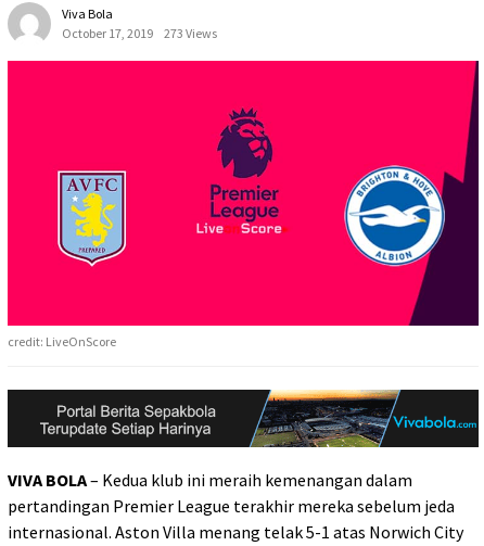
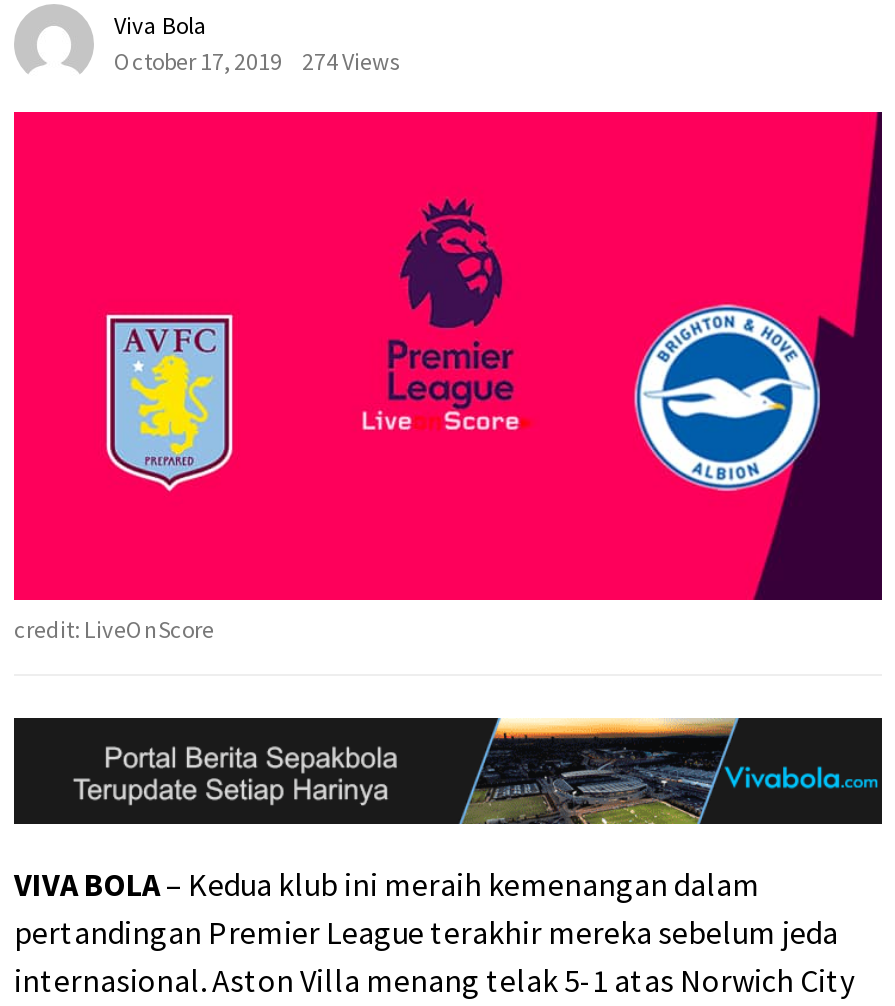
[62,25,217,41] October 17, 2019 273 Views -> [114,46,400,76] October 17, 2019 274 Views

